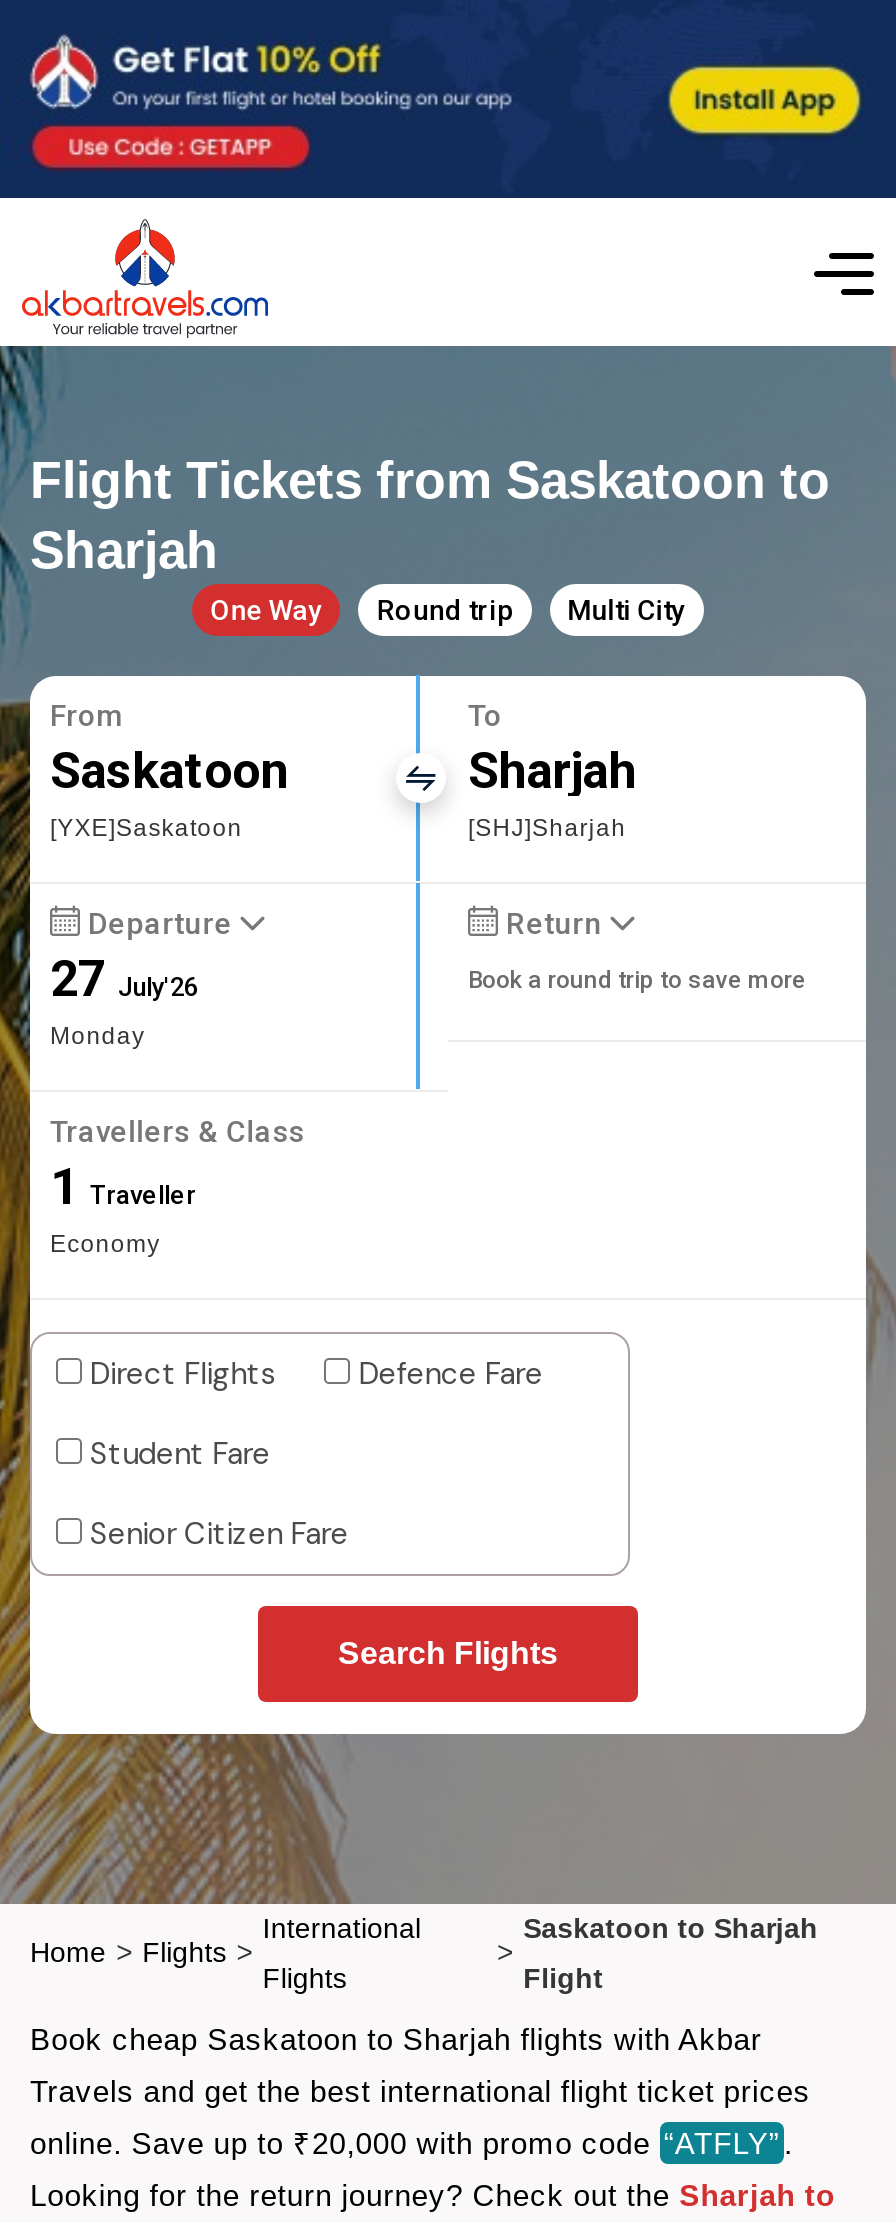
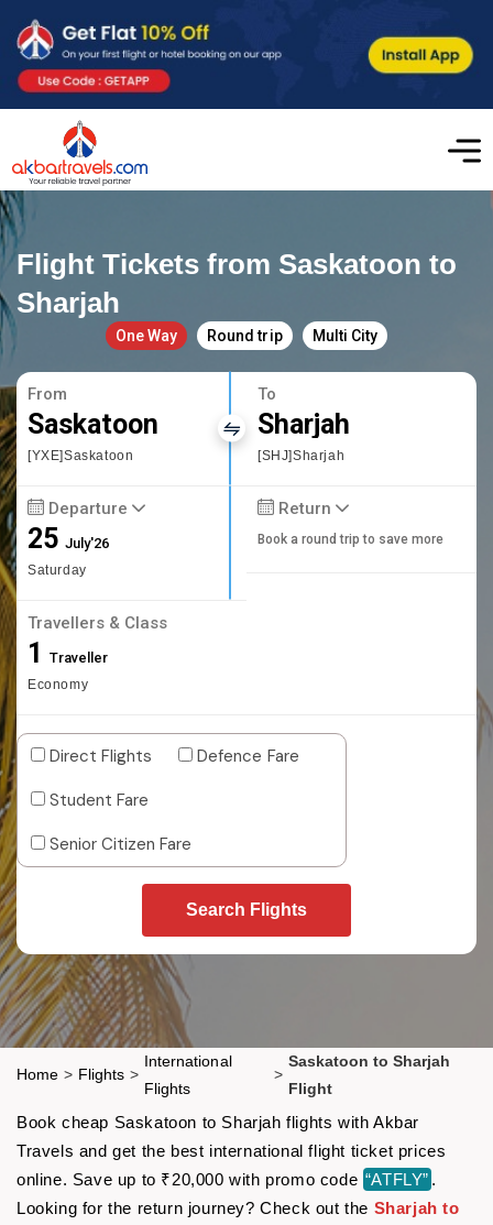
[50,950,198,1050] 27 July'26 | Monday -> [28,523,109,578] 25 July'26 | Saturday

